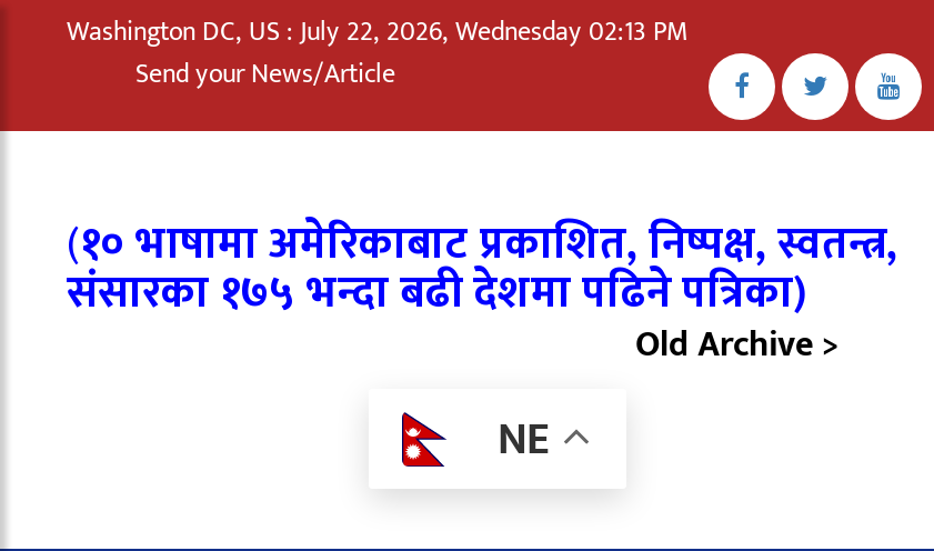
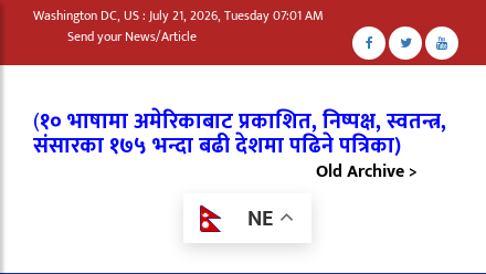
[67,9,689,53] Washington DC, US : July 22, 2026, Wednesday 02:13 PM -> [33,4,324,27] Washington DC, US : July 21, 2026, Tuesday 07:01 AM

